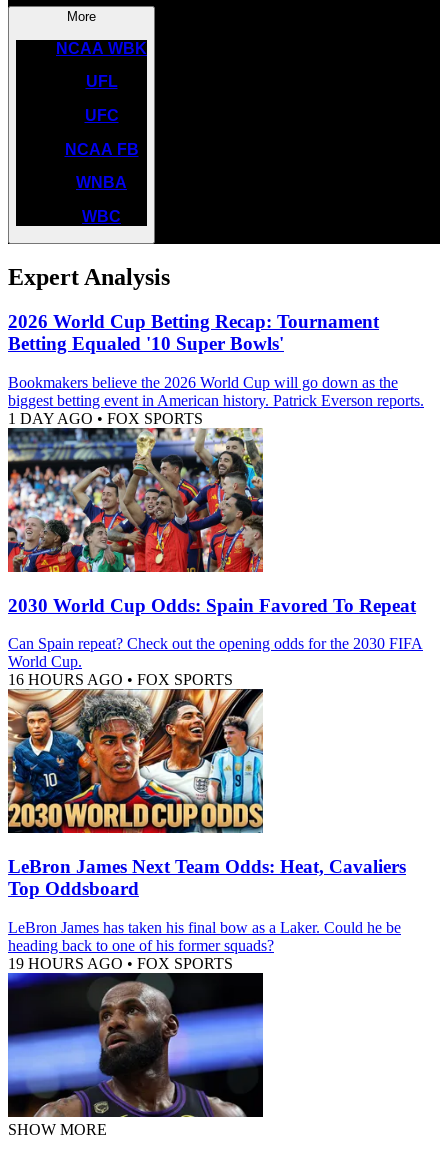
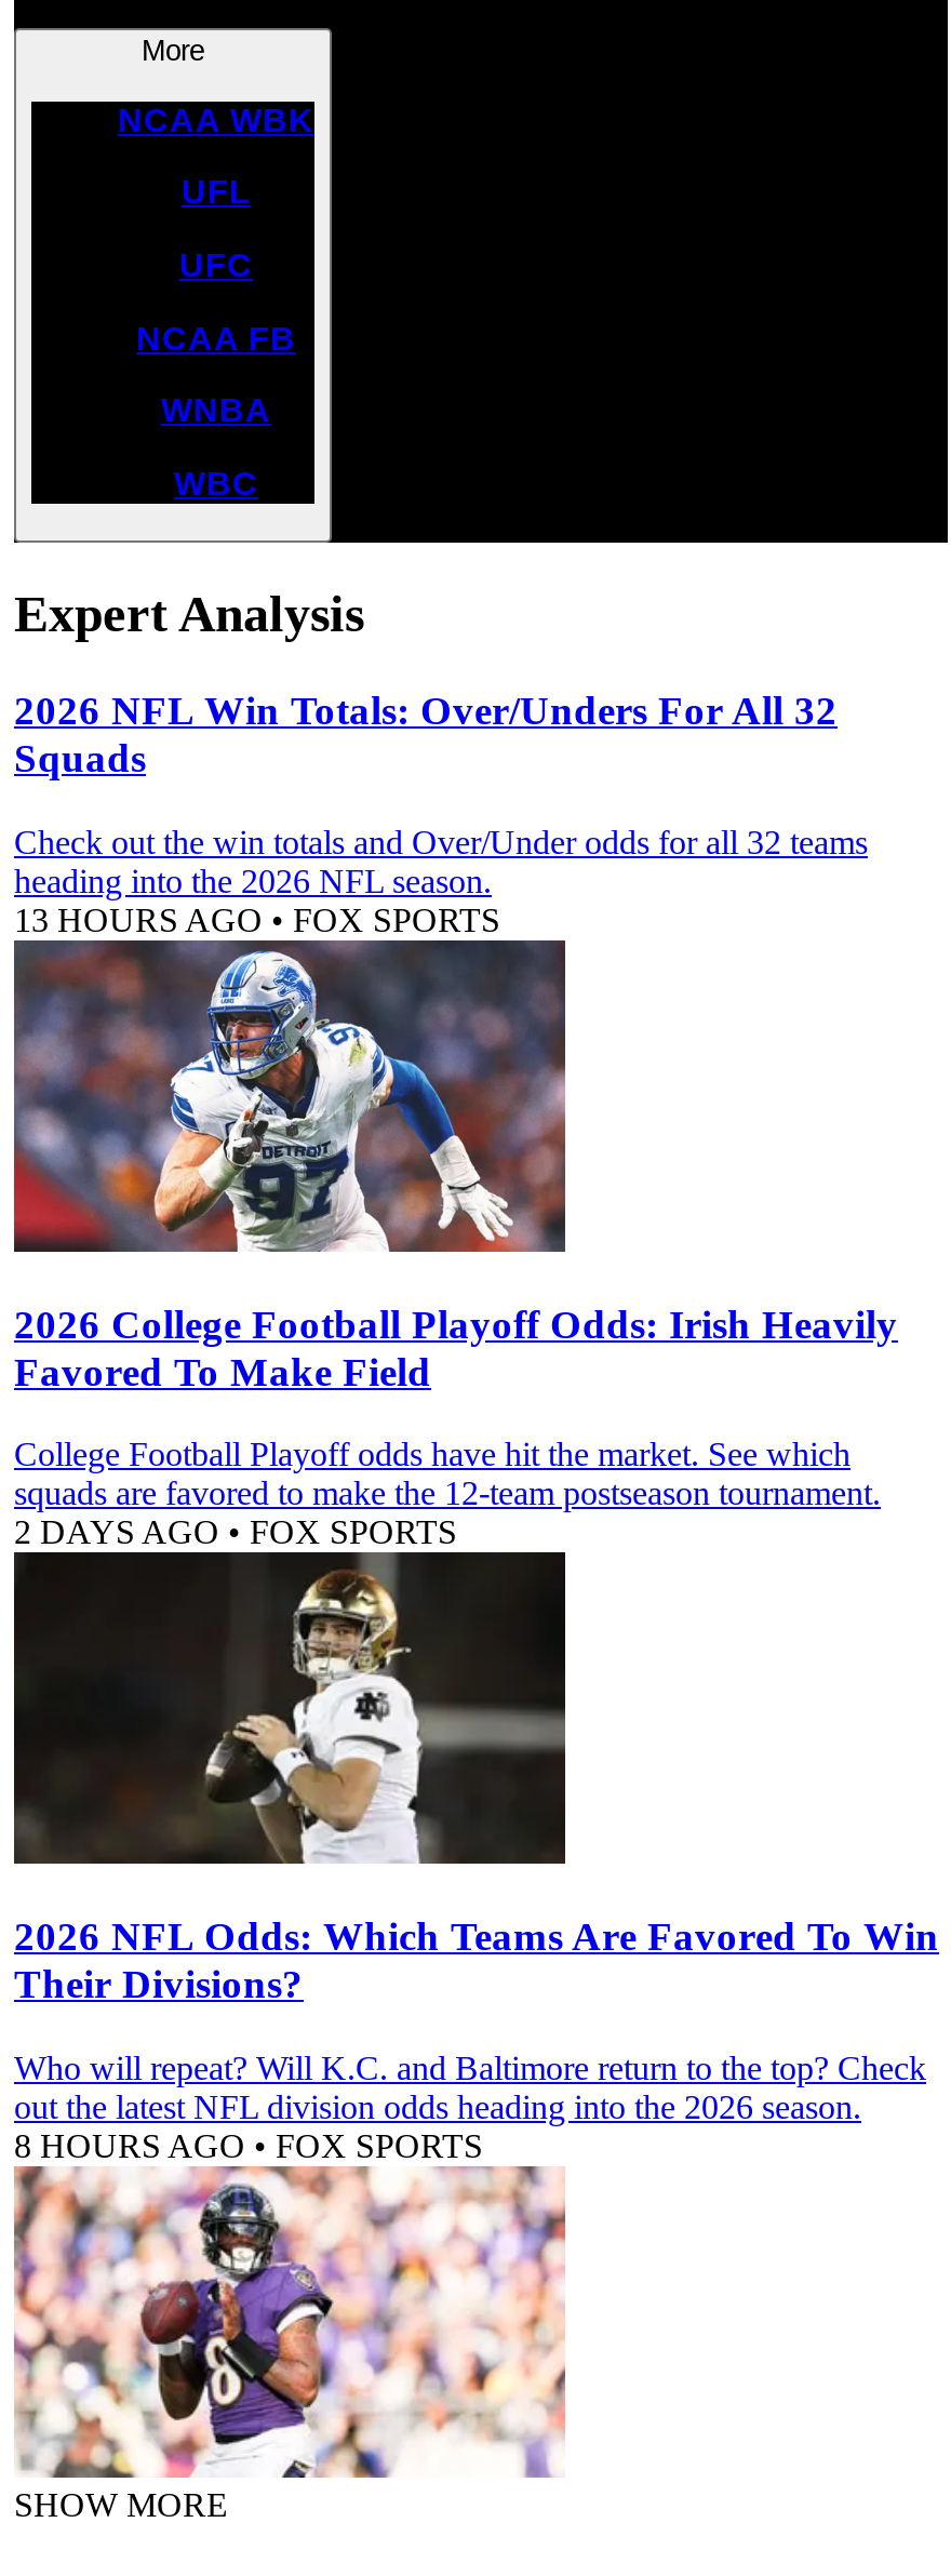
[8,311,379,354] 2026 World Cup Betting Recap: Tournament | Betting Equaled '10 Super Bowls' -> [14,688,838,781] 2026 NFL Win Totals: Over/Unders For All 32 | Squads
[8,374,424,427] Bookmakers believe the 2026 World Cup will go down as the | biggest betting event in American history. Patrick Everson reports. | 1 DAY AGO • FOX SPORTS -> [14,823,868,938] Check out the win totals and Over/Under odds for all 32 teams | heading into the 2026 NFL season. | 13 HOURS AGO • FOX SPORTS
[7,428,416,616] [image] | 2030 World Cup Odds: Spain Favored To Repeat -> [12,962,898,1394] [image] | 2026 College Football Playoff Odds: Irish Heavily | Favored To Make Field
[8,635,423,688] Can Spain repeat? Check out the opening odds for the 2030 FIFA | World Cup. | 16 HOURS AGO • FOX SPORTS -> [14,1436,881,1551] College Football Playoff odds have hit the market. See which | squads are favored to make the 12-team postseason tournament. | 2 DAYS AGO • FOX SPORTS
[7,700,406,899] [image] | LeBron James Next Team Odds: Heat, Cavaliers | Top Oddsboard -> [12,1554,939,2006] [image] | 2026 NFL Odds: Which Teams Are Favored To Win | Their Divisions?
[8,919,401,972] LeBron James has taken his final bow as a Laker. Could he be | heading back to one of his former squads? | 19 HOURS AGO • FOX SPORTS -> [14,2049,926,2164] Who will repeat? Will K.C. and Baltimore return to the top? Check | out the latest NFL division odds heading into the 2026 season. | 8 HOURS AGO • FOX SPORTS
[7,983,264,1118] [image] -> [12,2166,567,2480] [image]

